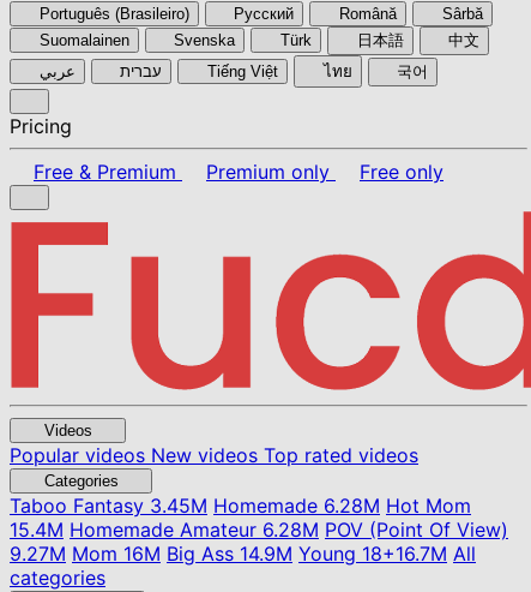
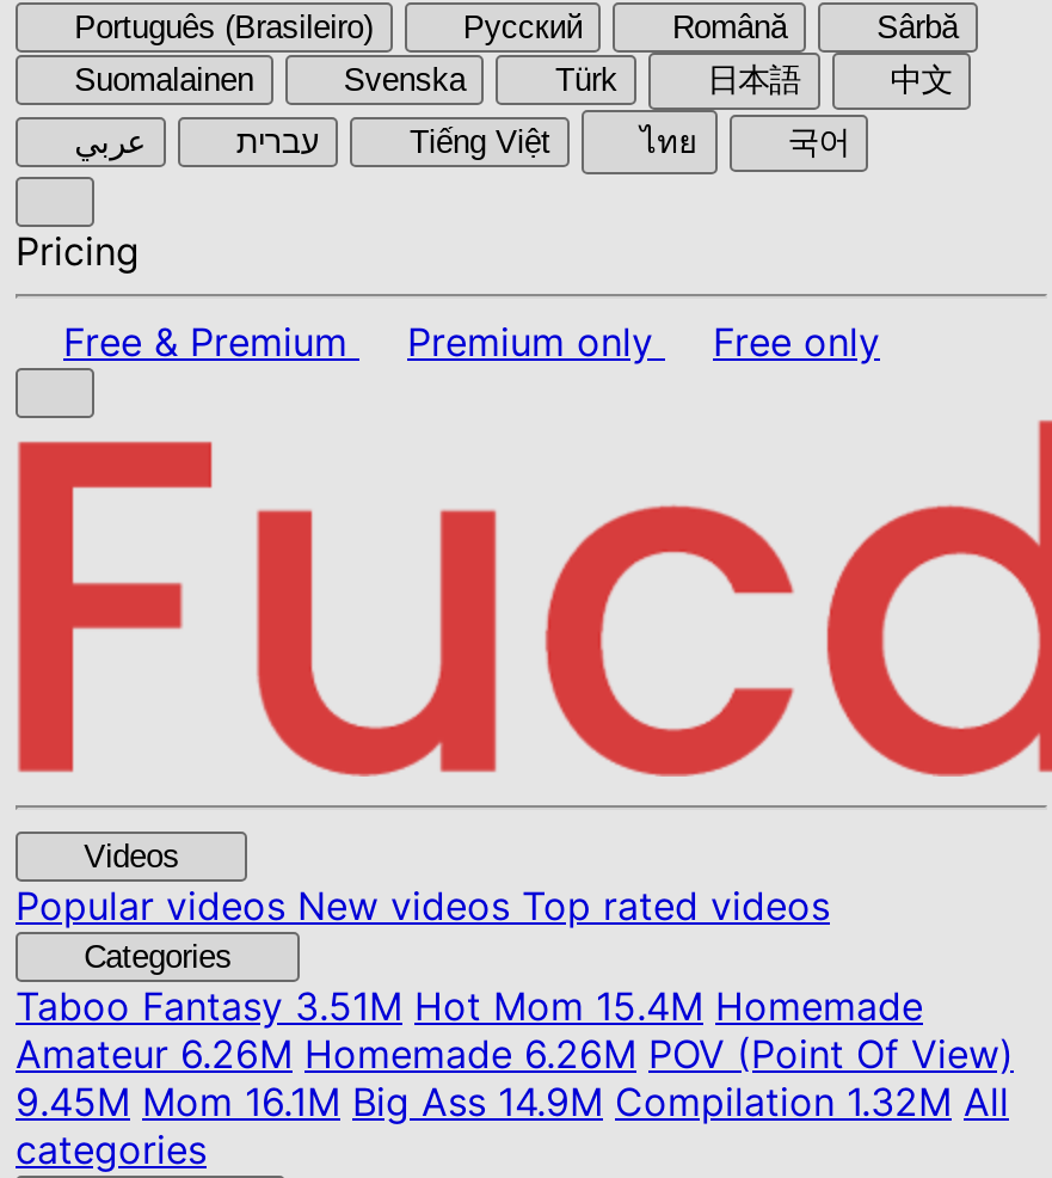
[10,494,508,566] Taboo Fantasy3.45M Homemade 6.28M Hot Mom | 15.4M Homemade Amateur 6.28M POV (Point Of View) | 9.27M Mom 16M Big Ass 14.9M Young 18+16.7M All -> [16,982,1014,1125] Taboo Fantasy3.51M Hot Mom 15.4M Homemade | Amateur 6.26M Homemade 6.26M POV (Point Of View) | 9.45M Mom 16.1M Big Ass 14.9M Compilation 1.32M All

